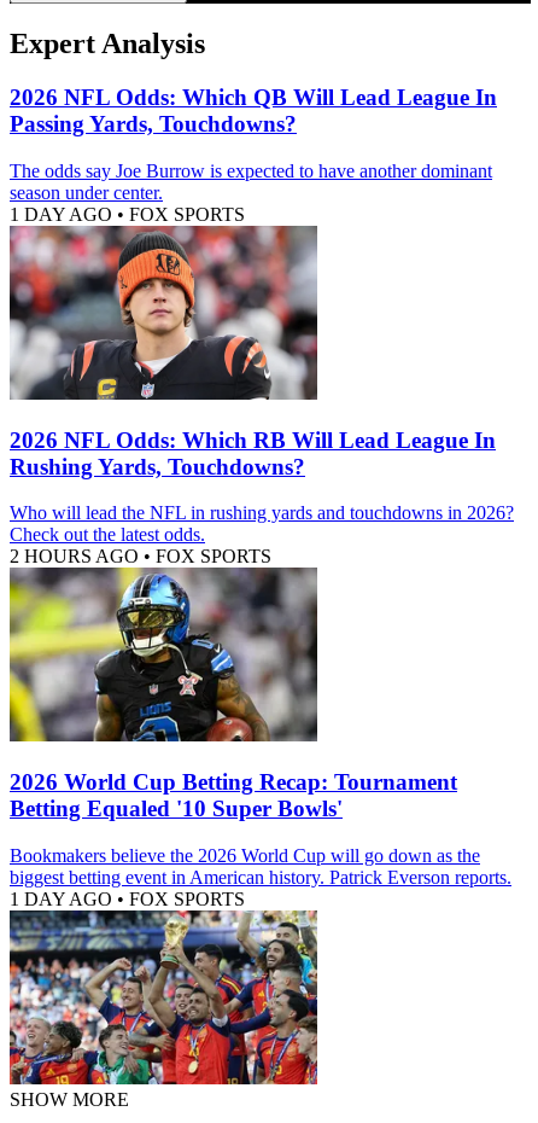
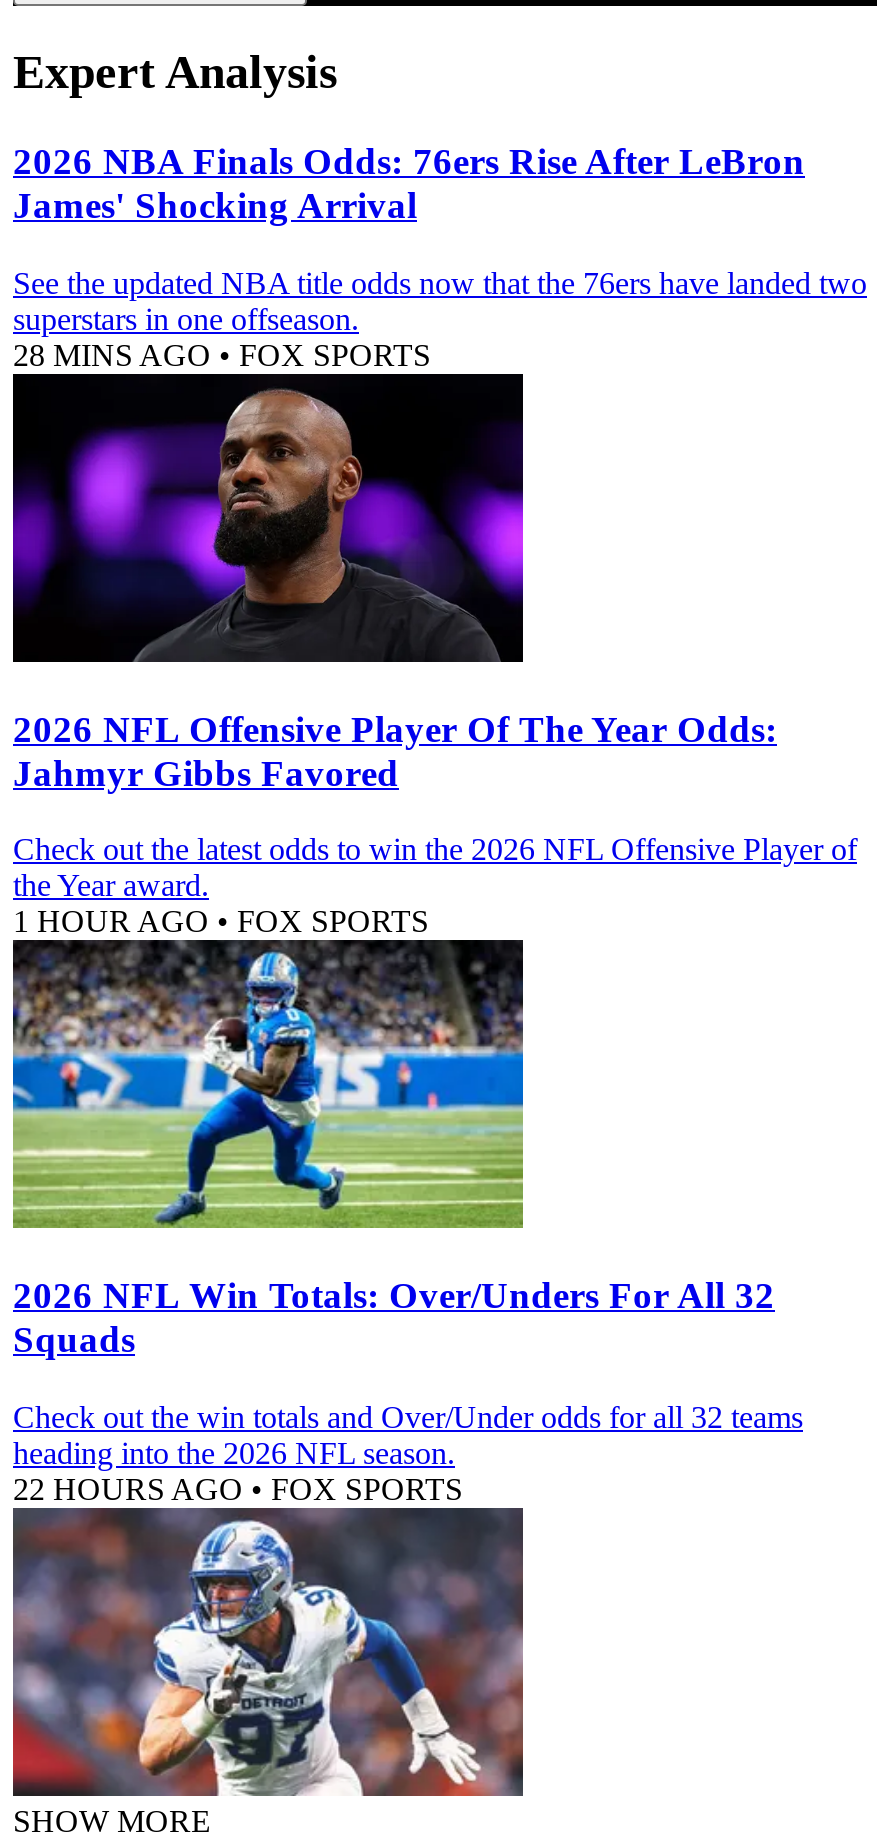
[10,85,497,137] 2026 NFL Odds: Which QB Will Lead League In | Passing Yards, Touchdowns? -> [13,140,805,226] 2026 NBA Finals Odds: 76ers Rise After LeBron | James' Shocking Arrival
[10,160,492,224] The odds say Joe Burrow is expected to have another dominant | season under center. | 1 DAY AGO • FOX SPORTS -> [13,266,867,372] See the updated NBA title odds now that the 76ers have landed two | superstars in one offseason. | 28 MINS AGO • FOX SPORTS
[8,225,496,479] [image] | 2026 NFL Odds: Which RB Will Lead League In | Rushing Yards, Touchdowns? -> [11,372,777,793] [image] | 2026 NFL Offensive Player Of The Year Odds: | Jahmyr Gibbs Favored
[10,503,514,567] Who will lead the NFL in rushing yards and touchdowns in 2026? | Check out the latest odds. | 2 HOURS AGO • FOX SPORTS -> [13,833,857,939] Check out the latest odds to win the 2026 NFL Offensive Player of | the Year award. | 1 HOUR AGO • FOX SPORTS
[8,566,457,821] [image] | 2026 World Cup Betting Recap: Tournament | Betting Equaled '10 Super Bowls' -> [11,940,775,1360] [image] | 2026 NFL Win Totals: Over/Unders For All 32 | Squads
[10,845,511,909] Bookmakers believe the 2026 World Cup will go down as the | biggest betting event in American history. Patrick Everson reports. | 1 DAY AGO • FOX SPORTS -> [13,1400,803,1506] Check out the win totals and Over/Under odds for all 32 teams | heading into the 2026 NFL season. | 22 HOURS AGO • FOX SPORTS
[8,909,318,1086] [image] -> [11,1508,525,1798] [image]

